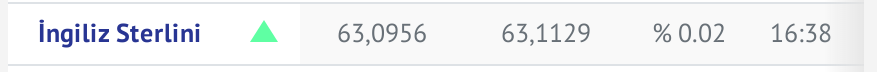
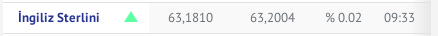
[337,16,427,50] 63,0956 -> [167,9,212,26] 63,1810
[501,16,591,50] 63,1129 -> [249,9,294,26] 63,2004
[770,16,832,50] 16:38 -> [384,9,415,26] 09:33

